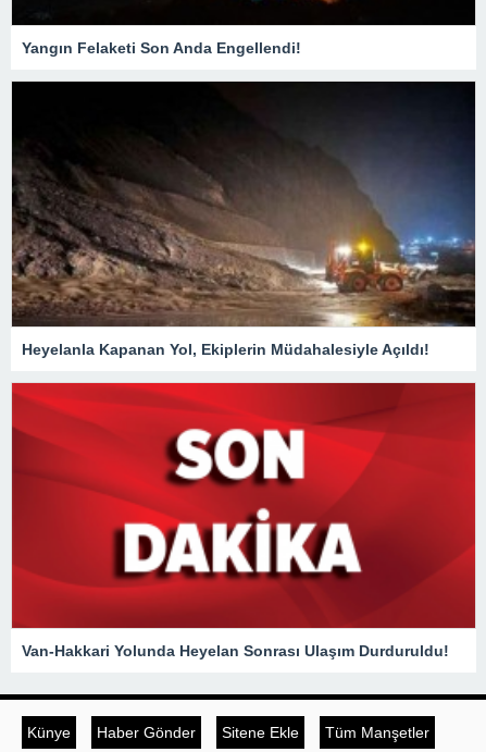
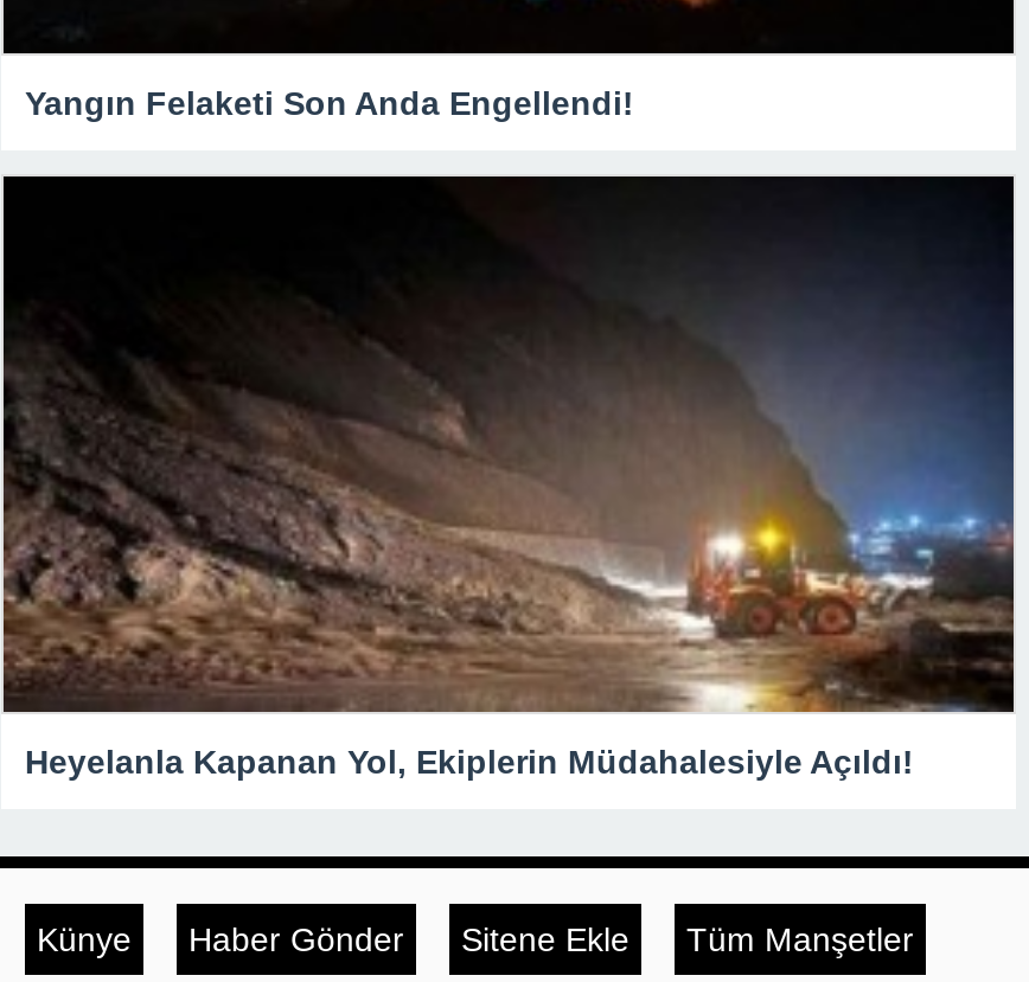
[11,382,476,660] [image] | Van-Hakkari Yolunda Heyelan Sonrası Ulaşım Durduruldu! -> none

